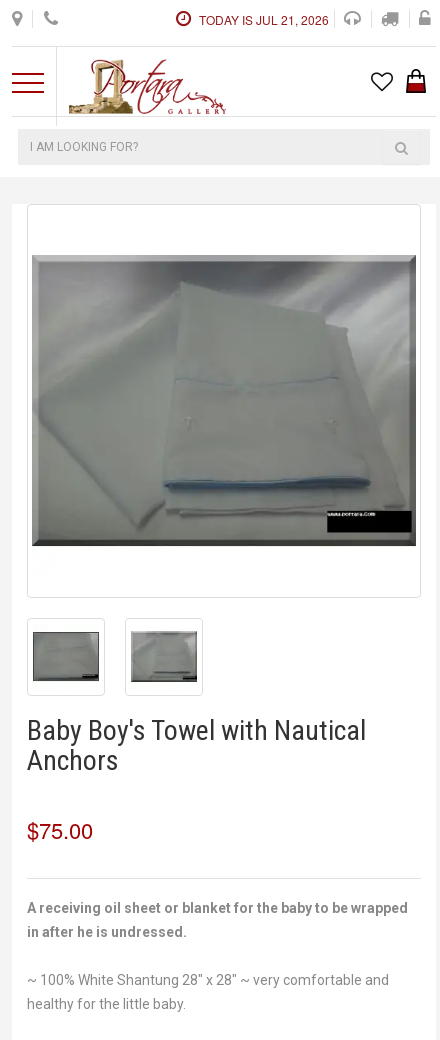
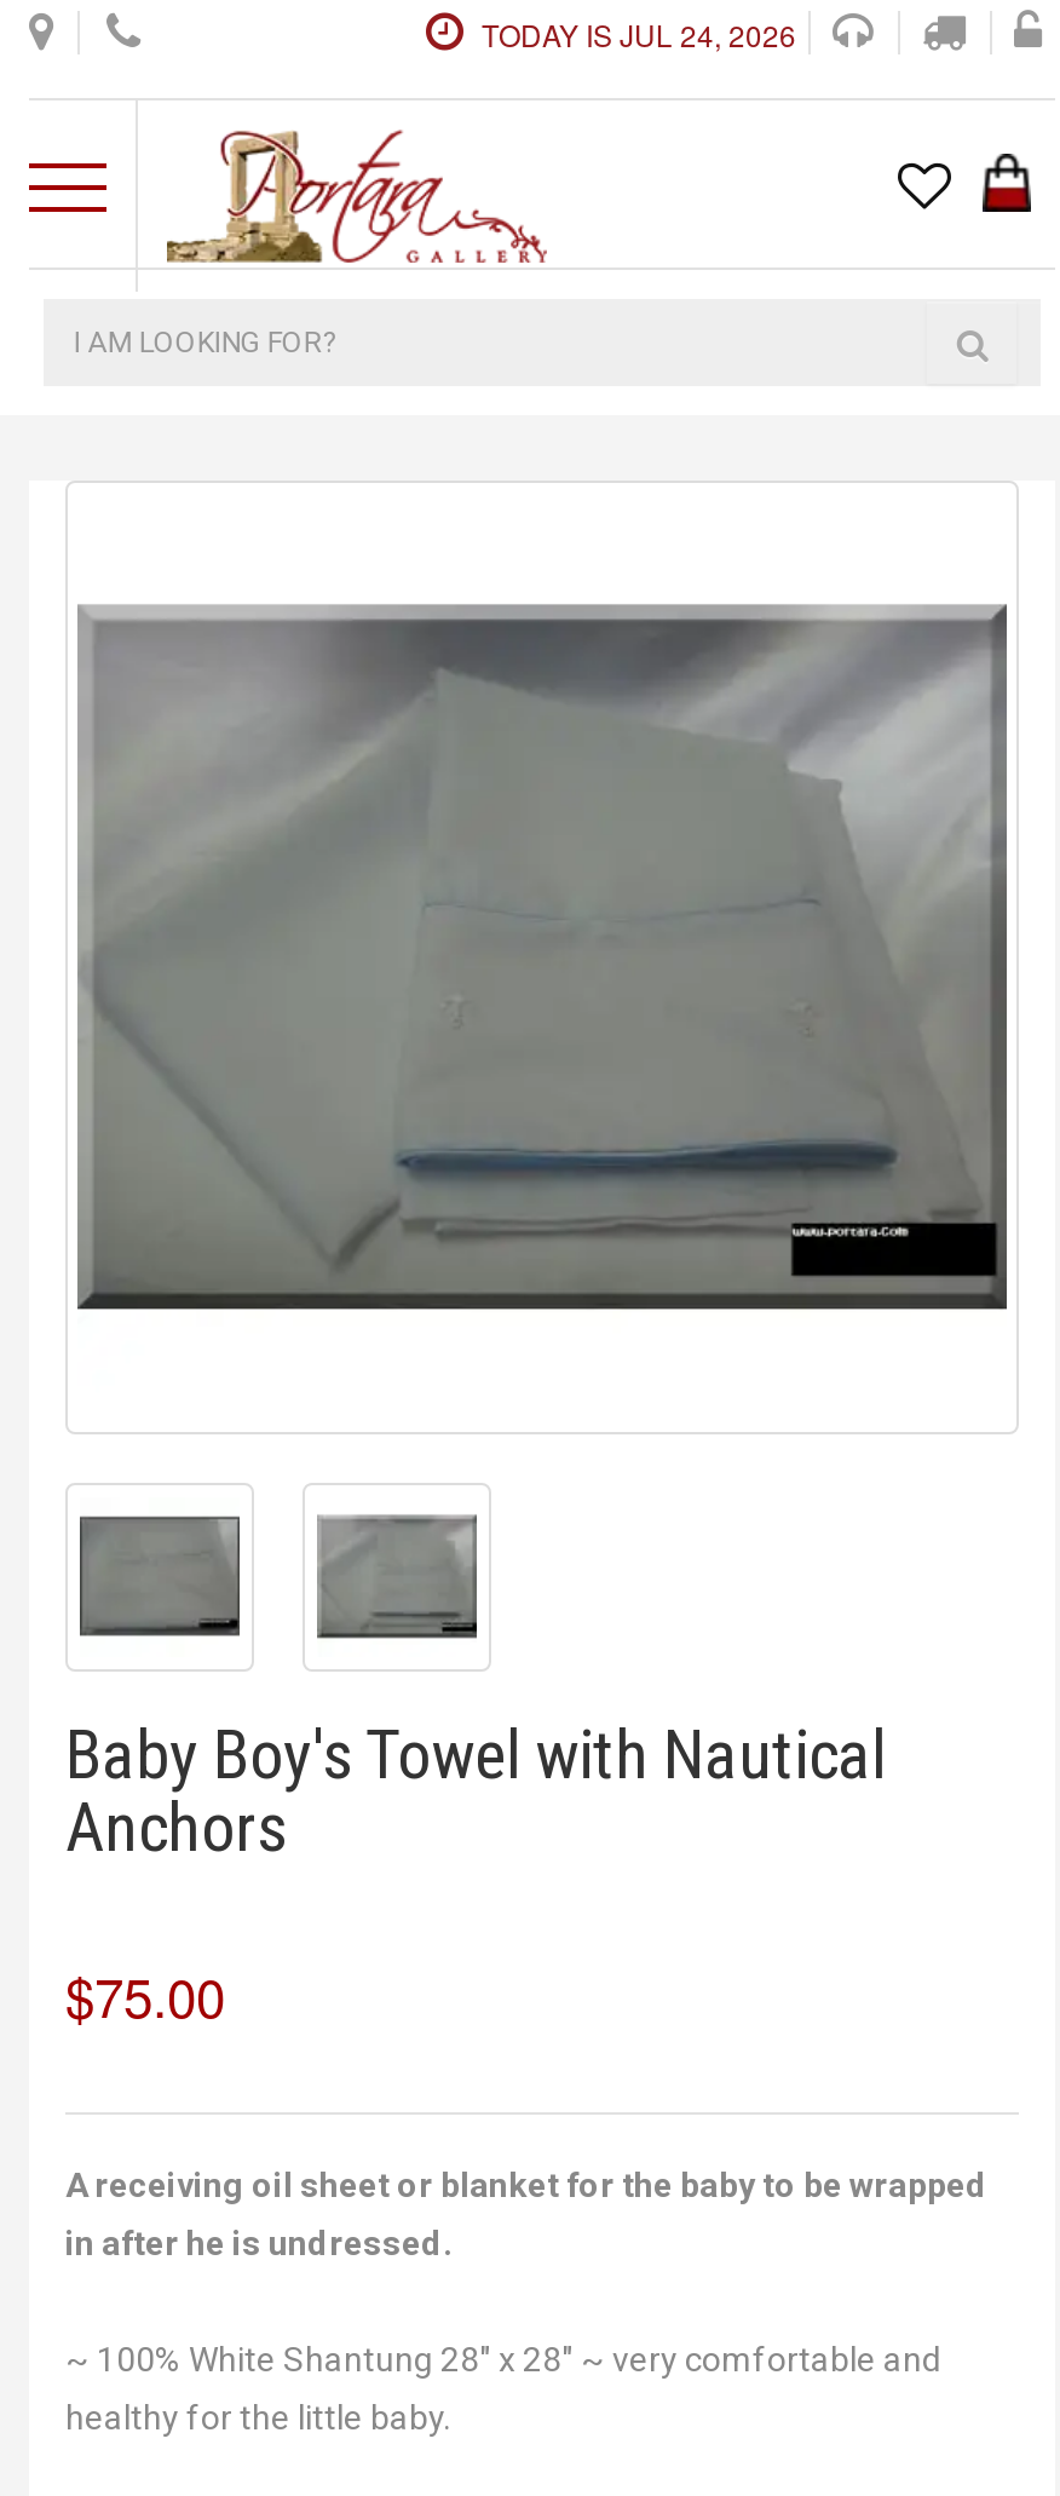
[196,11,329,28] TODAY IS JUL 21, 2026 -> [474,13,796,54] TODAY IS JUL 24, 2026

